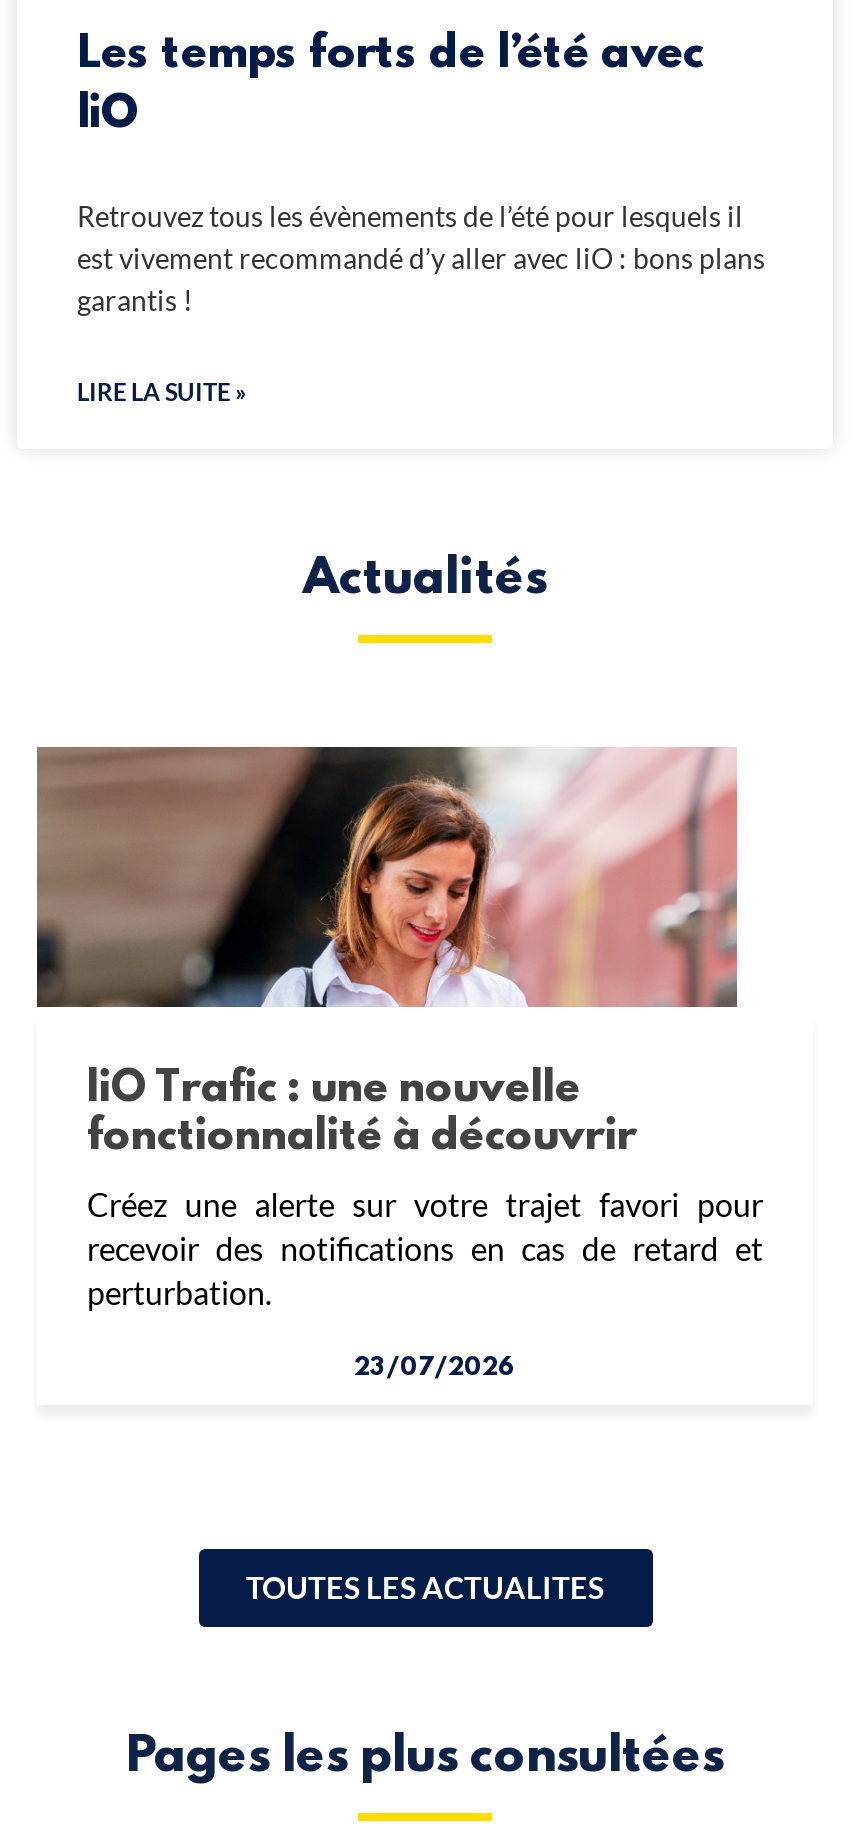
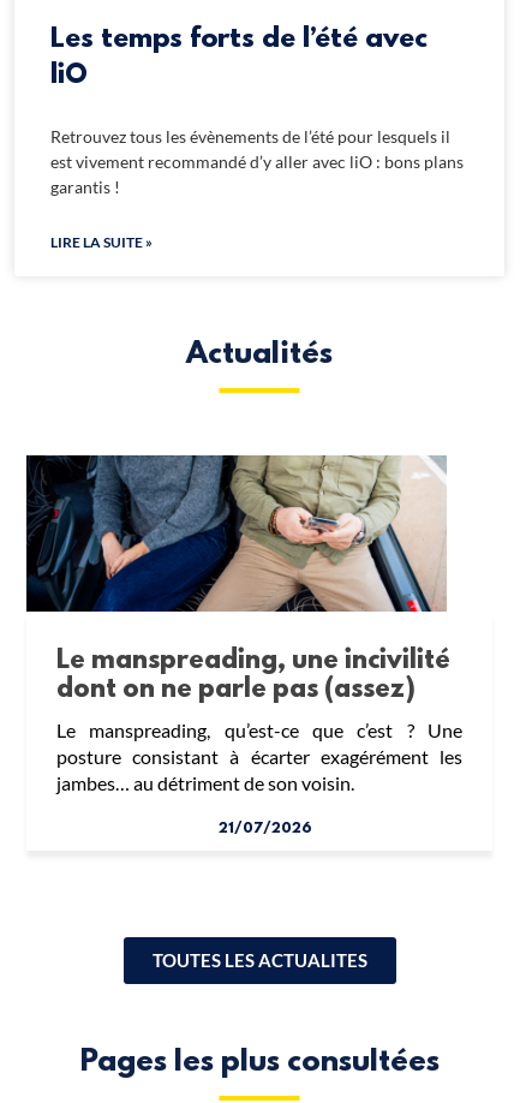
[35,745,763,1311] [image] | liO Trafic : une nouvelle | fonctionnalité à découvrir | Créez une alerte sur votre trajet favori pour | recevoir des notifications en cas de retard et | perturbation. -> [25,454,462,794] [image] | Le manspreading, une incivilité | dont on ne parle pas (assez) | Le manspreading, qu’est-ce que c’est ? Une | posture consistant à écarter exagérément les | jambes… au détriment de son voisin.
[354,1355,516,1383] 23/07/2026 -> [219,821,312,837] 21/07/2026

